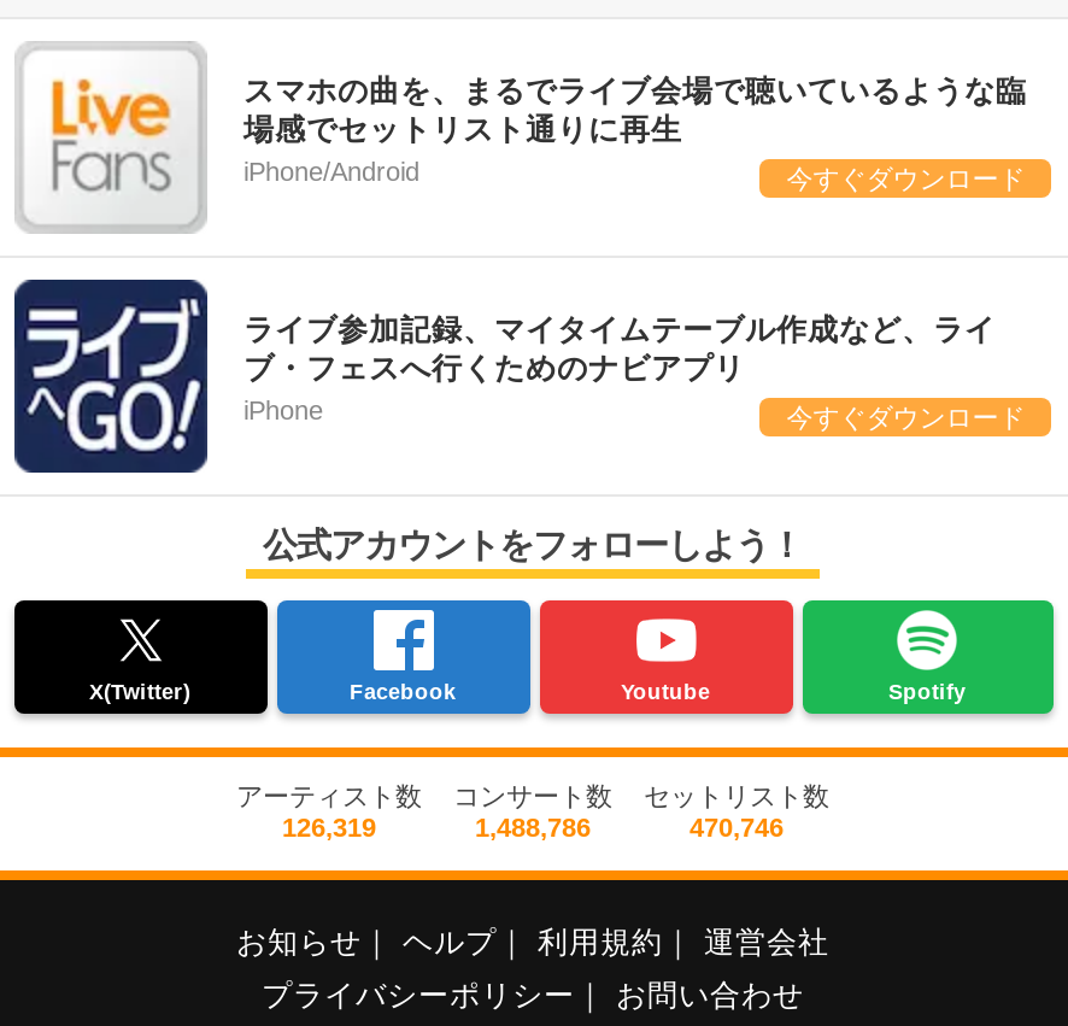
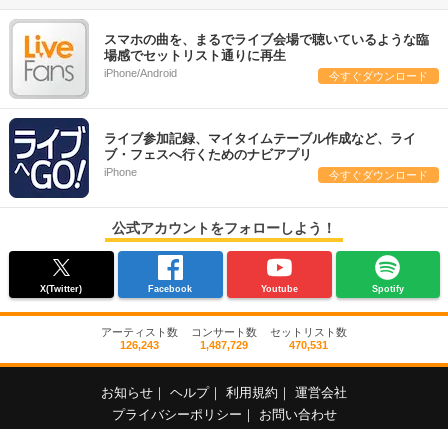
[282,814,376,843] 126,319 -> [120,339,159,351] 126,243
[475,814,591,843] 1,488,786 -> [200,339,248,351] 1,487,729
[689,814,784,843] 470,746 -> [289,339,328,351] 470,531

